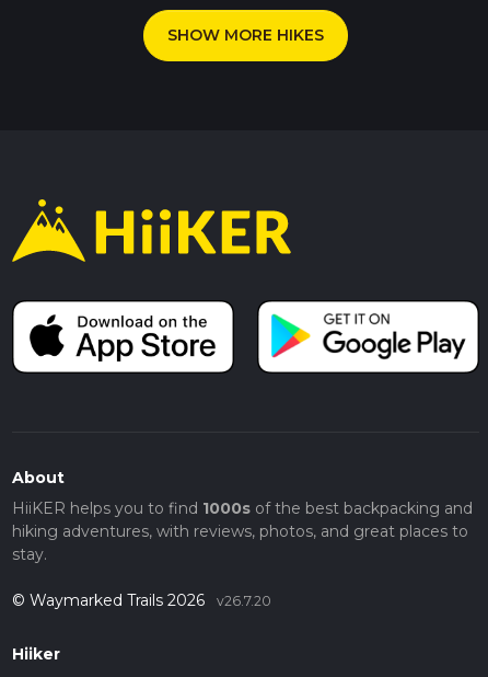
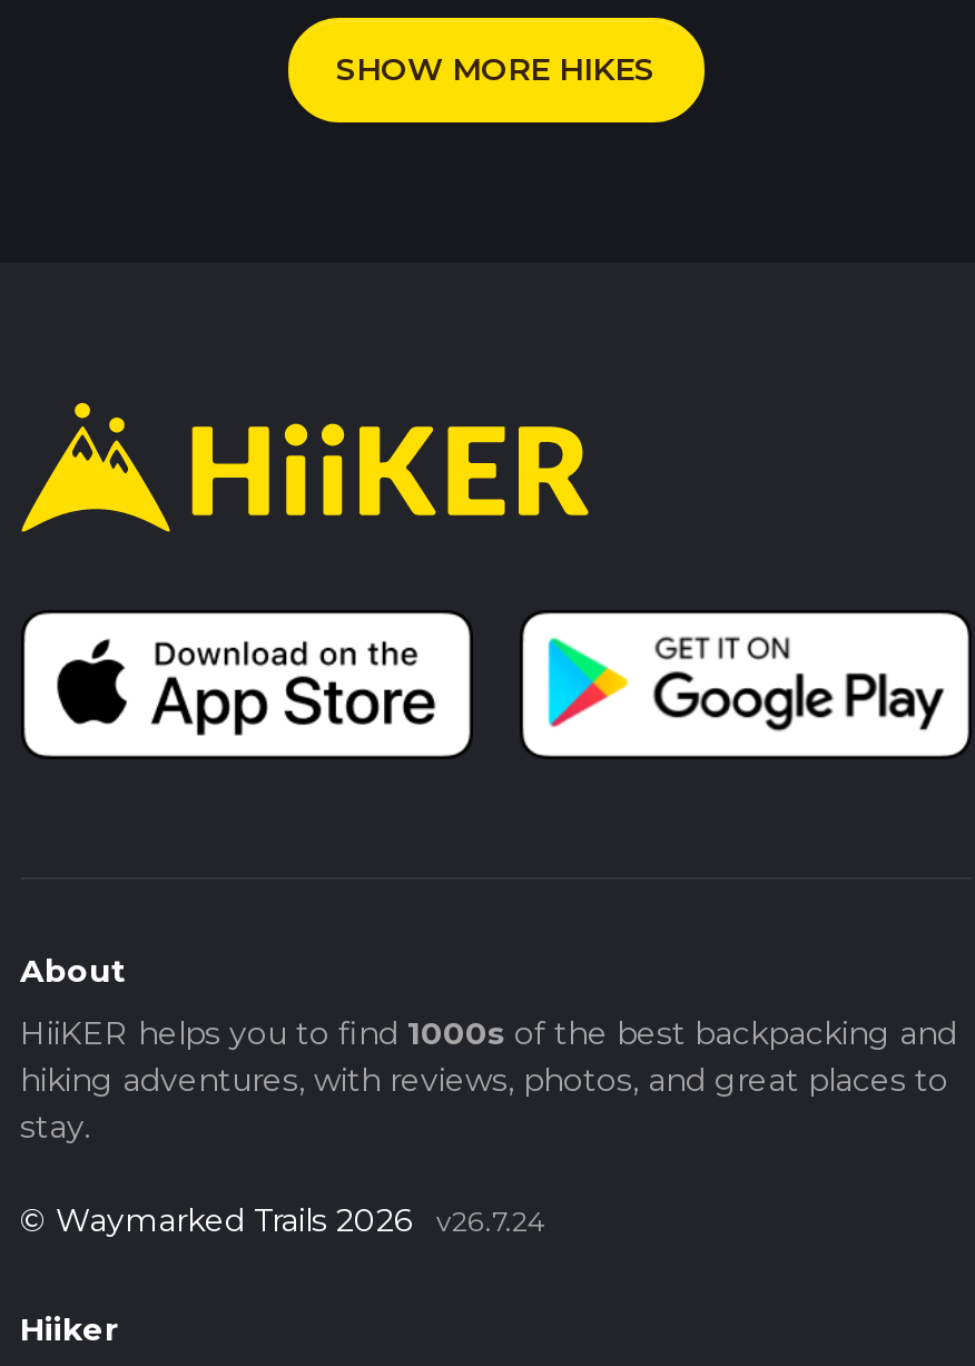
[11,591,271,611] © Waymarked Trails 2026 v26.7.20 -> [20,1201,545,1241] © Waymarked Trails 2026 v26.7.24

